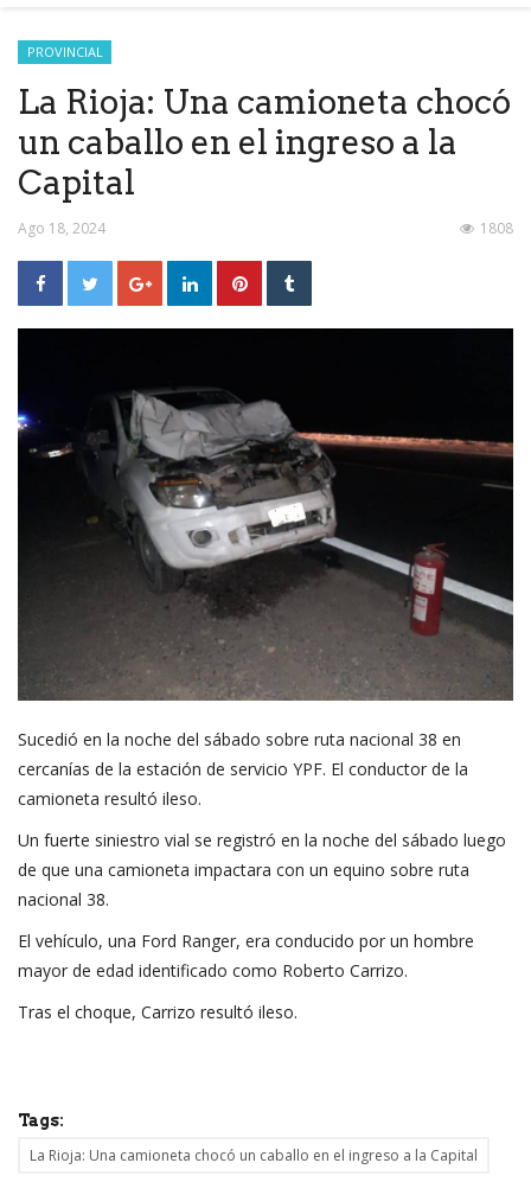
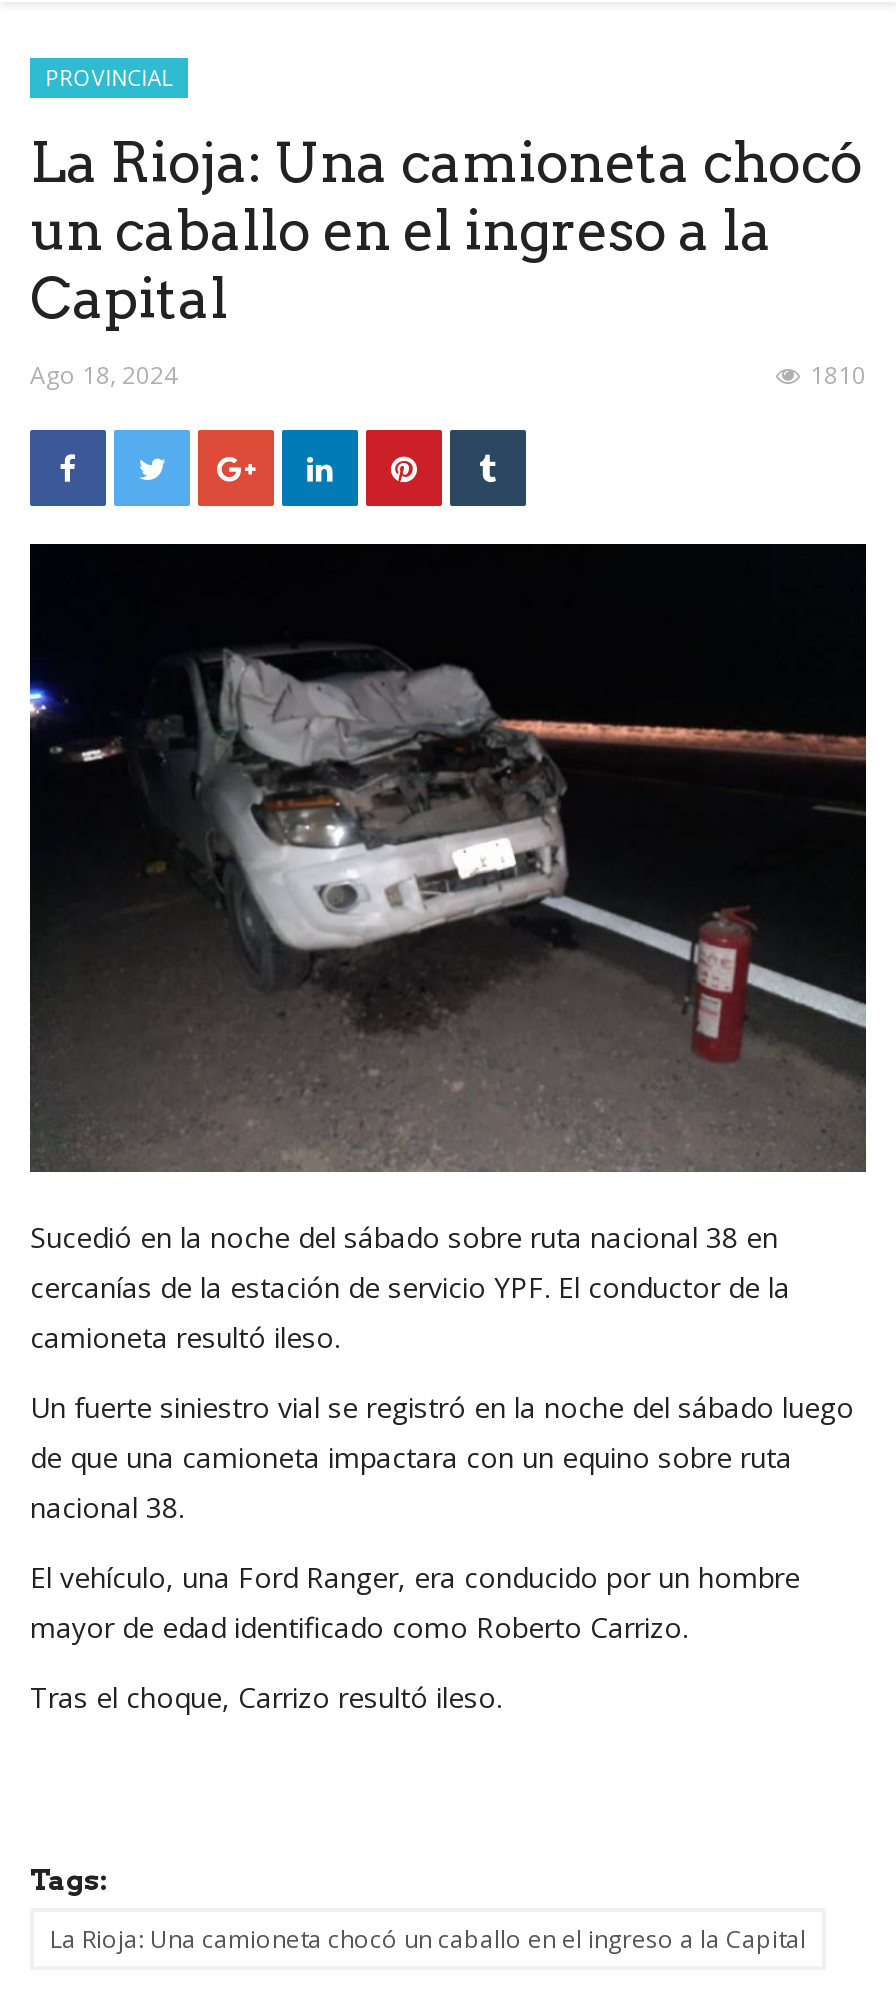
[480,218,513,238] 1808 -> [810,358,866,392] 1810

